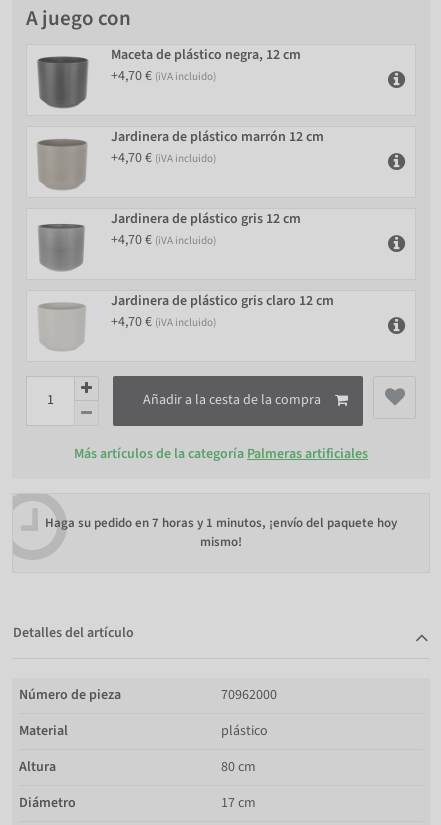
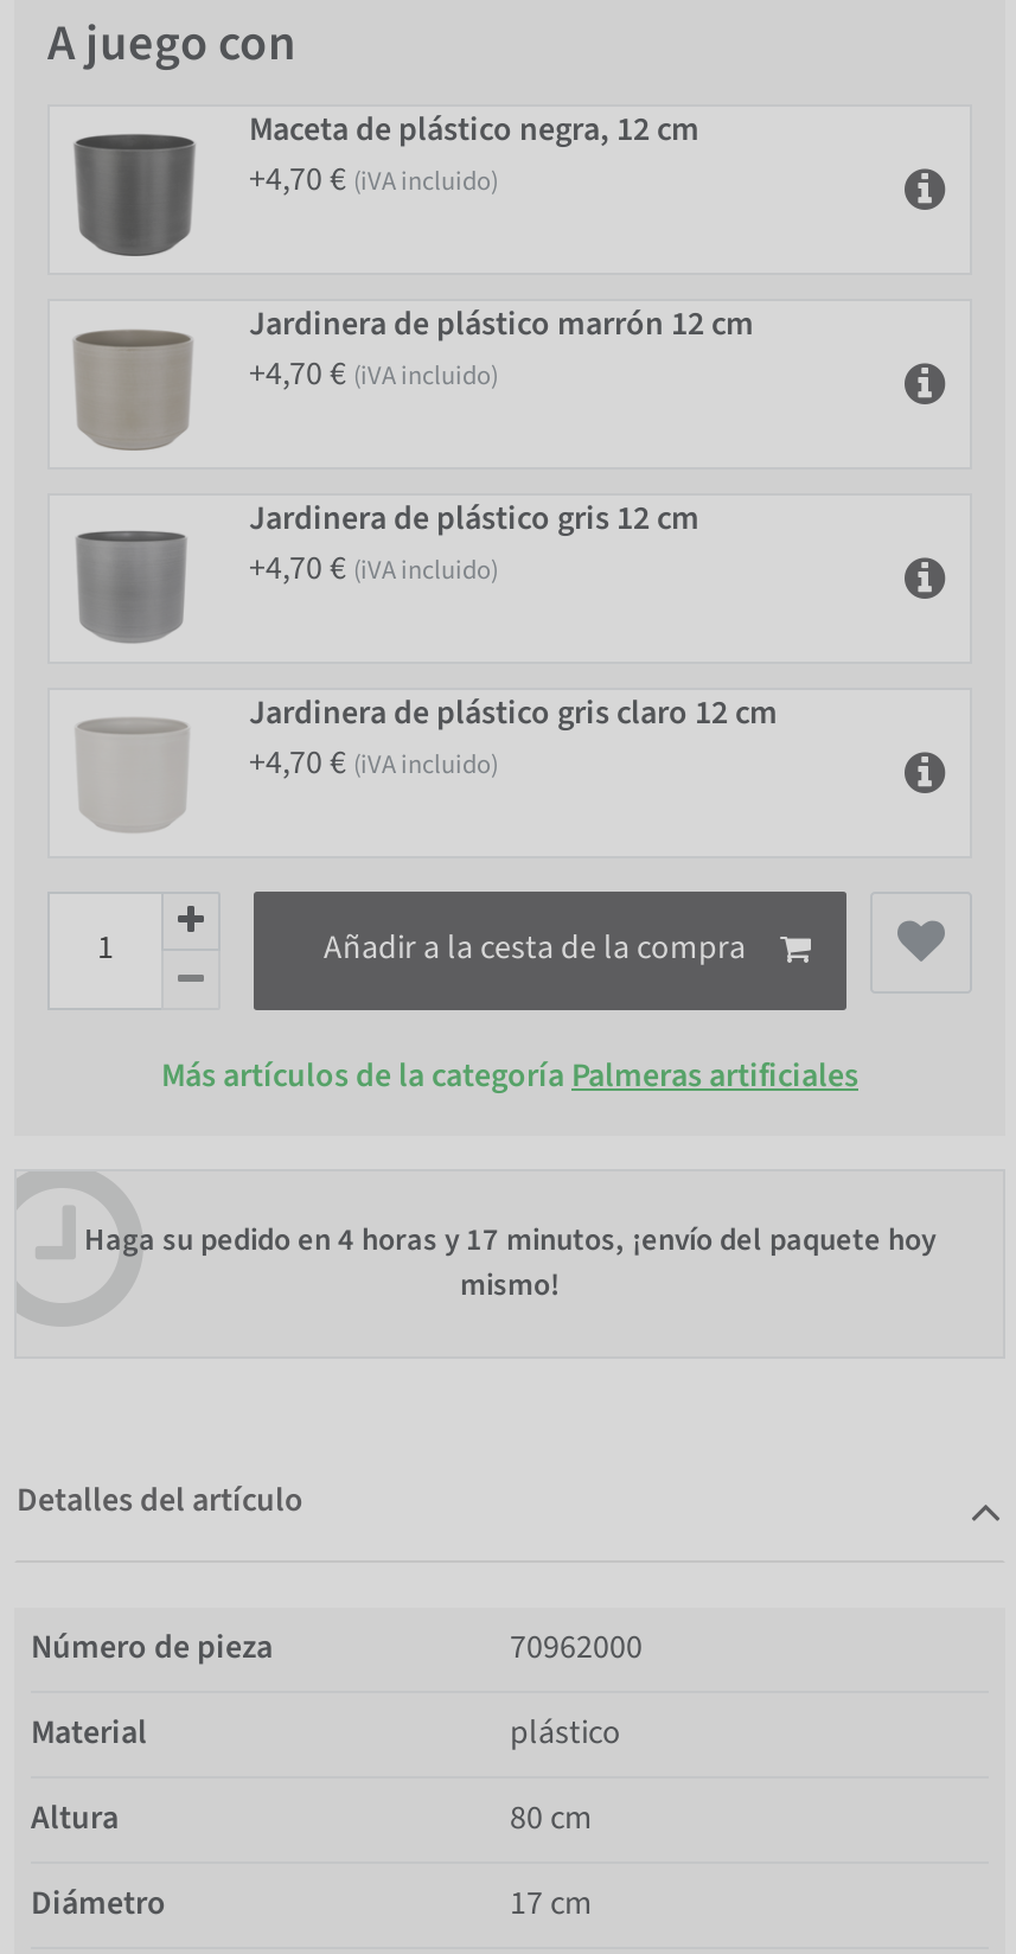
[45,514,397,532] Haga su pedido en 7 horas y 1 minutos, ¡envío del paquete hoy -> [84,1219,935,1262] Haga su pedido en 4 horas y 17 minutos, ¡envío del paquete hoy

